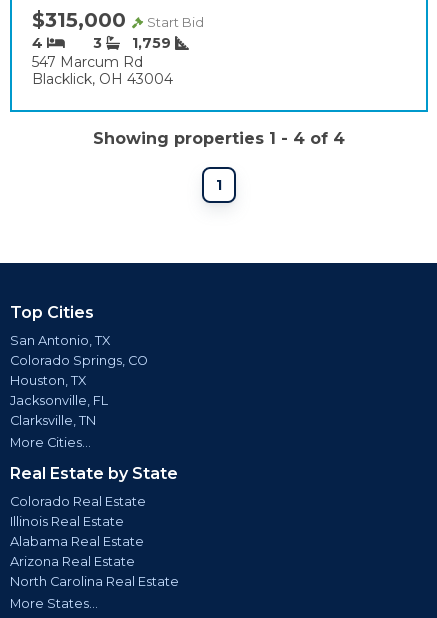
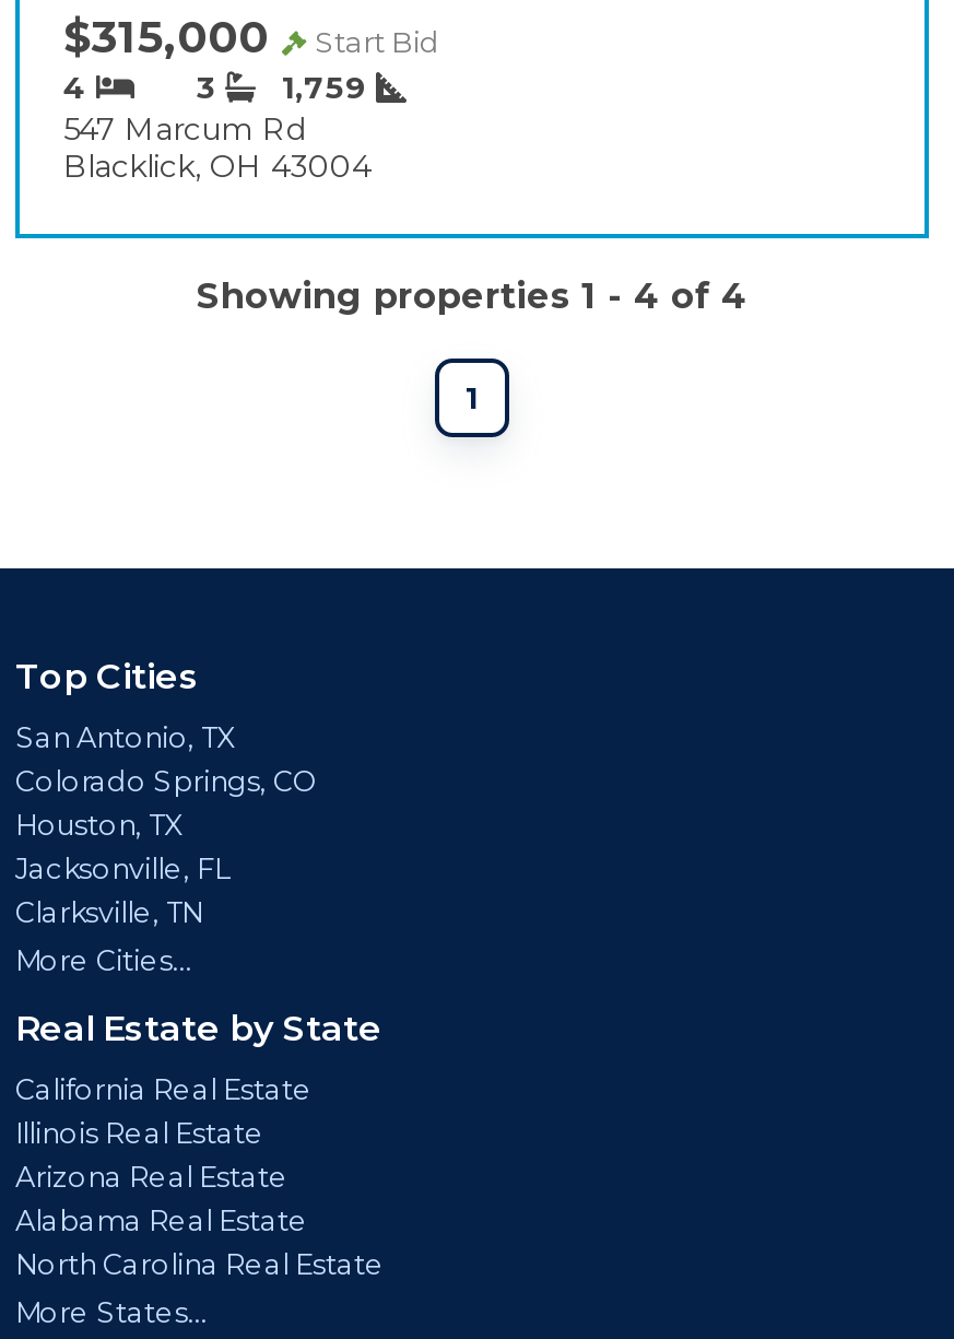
[10,494,146,509] Colorado Real Estate -> [15,1073,313,1106] California Real Estate
moved [10,534,144,549] -> [15,1204,308,1237]: Alabama Real Estate
moved [10,554,135,569] -> [15,1161,288,1193]: Arizona Real Estate

